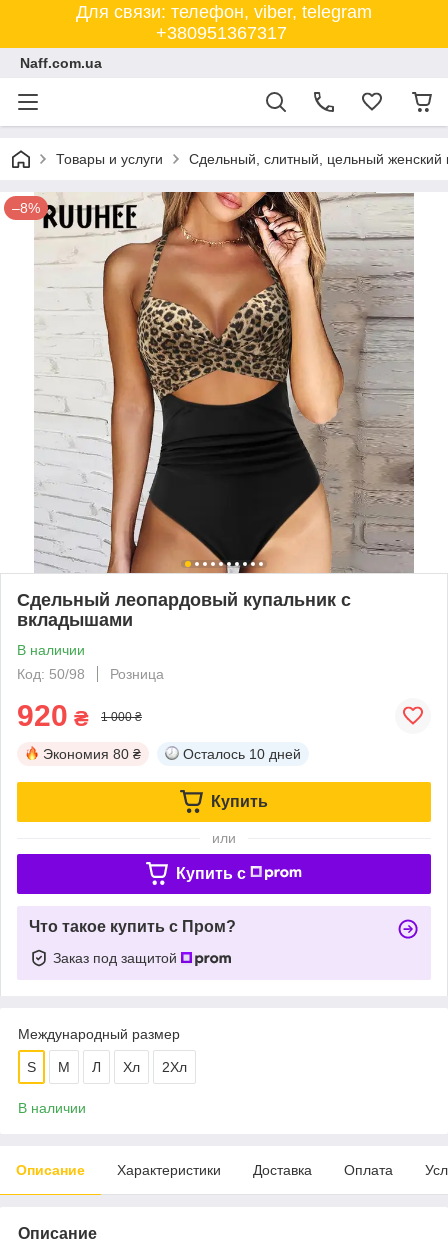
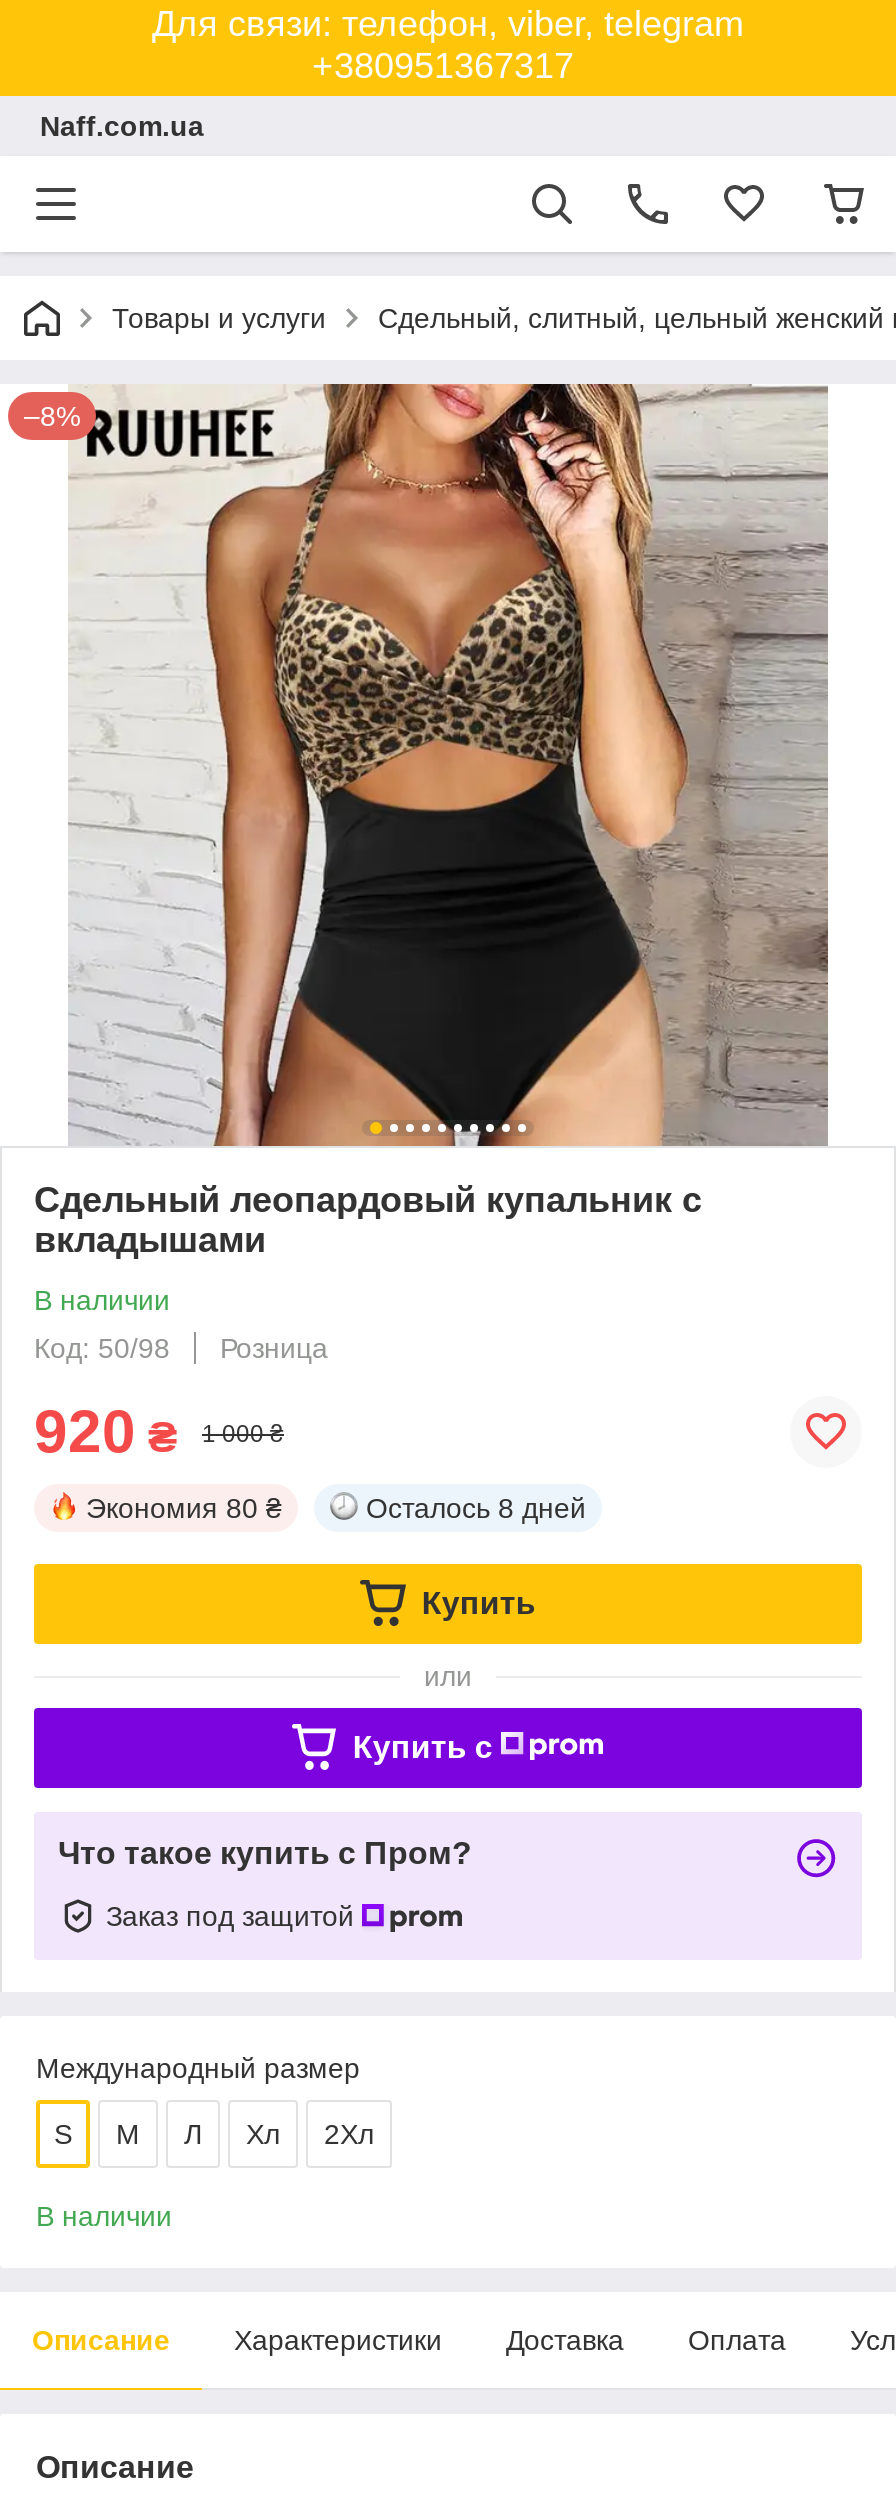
[183,746,301,762] Осталось 10 дней -> [366,1492,586,1524] Осталось 8 дней

